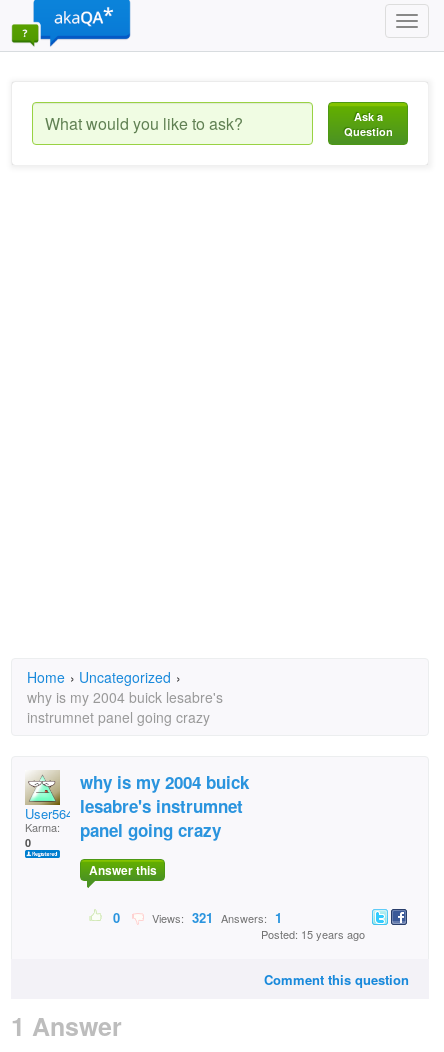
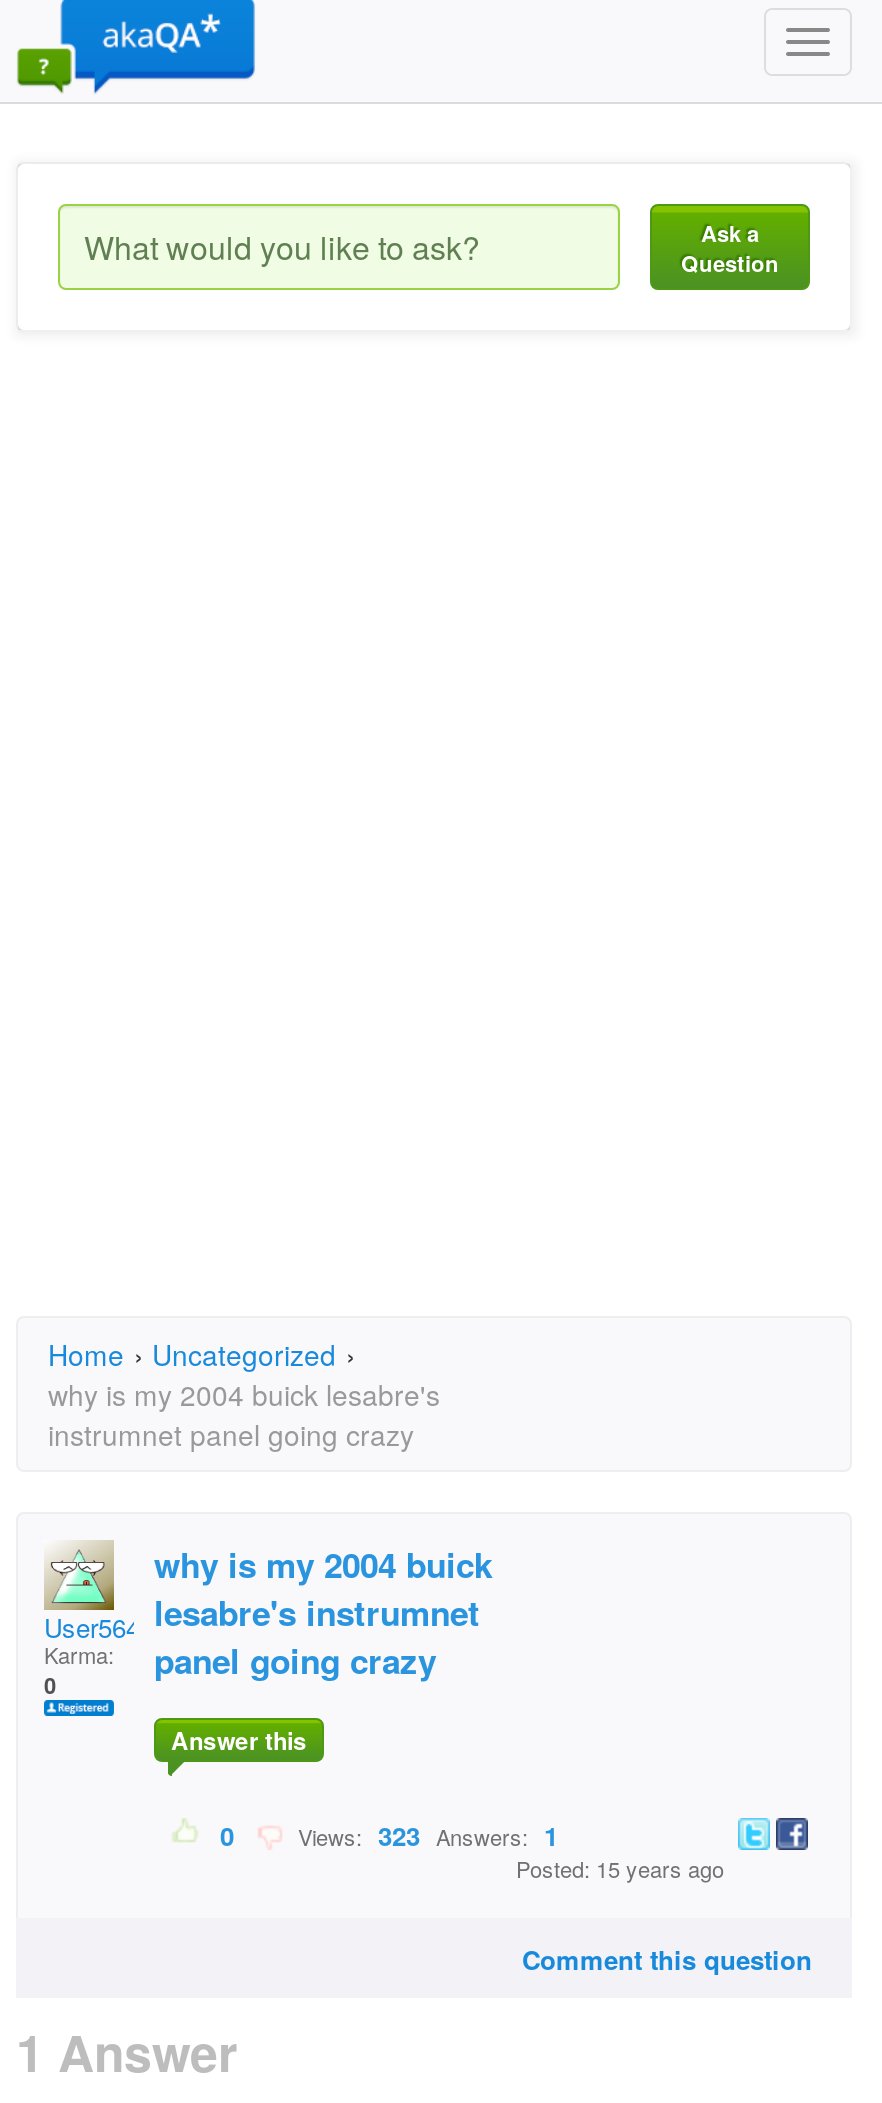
[146,908,282,927] Views: 321 Answers: 1 -> [286,1816,558,1854] Views: 323 Answers: 1

